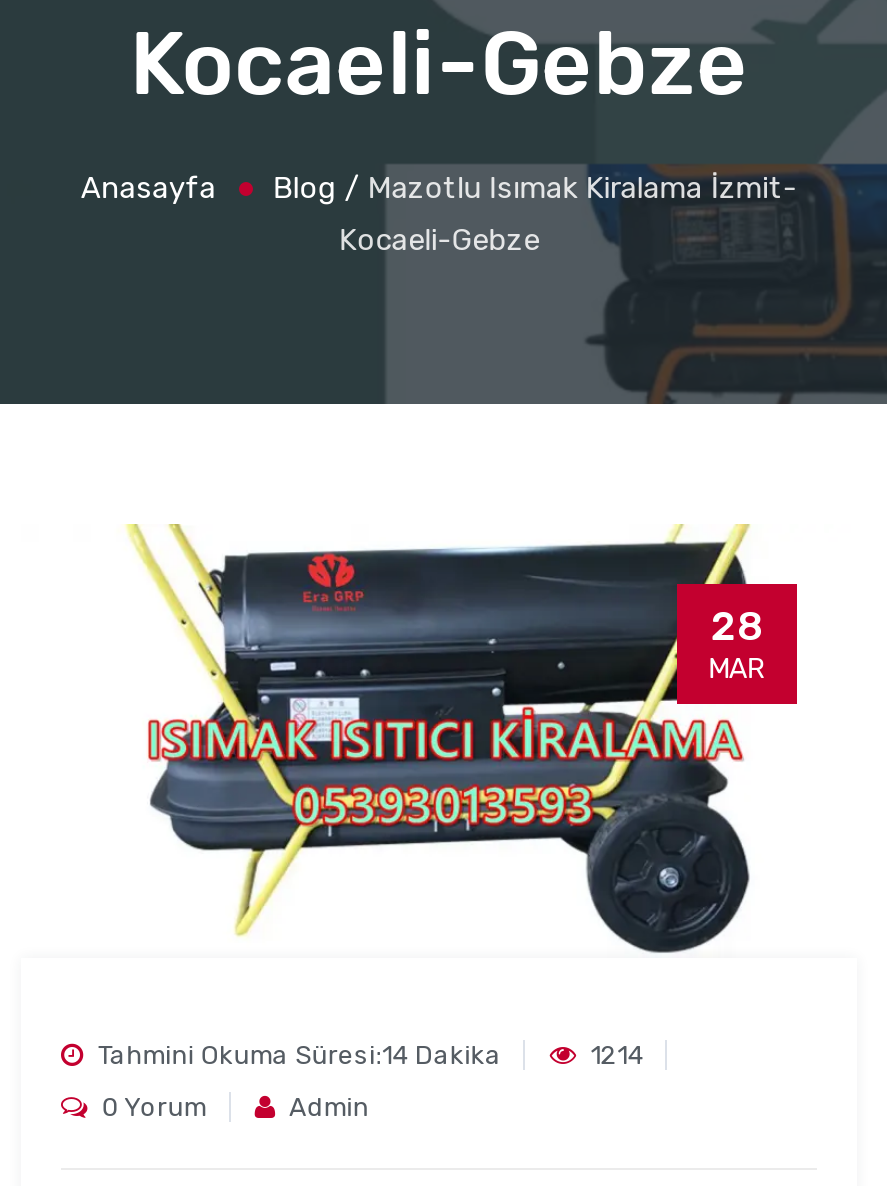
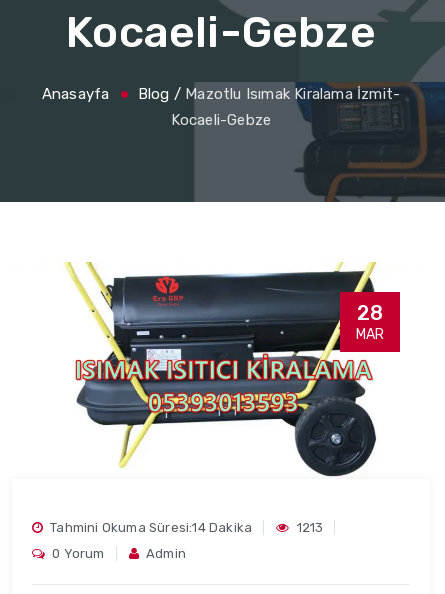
[590,1040,644,1070] 1214 -> [297,520,323,535] 1213

